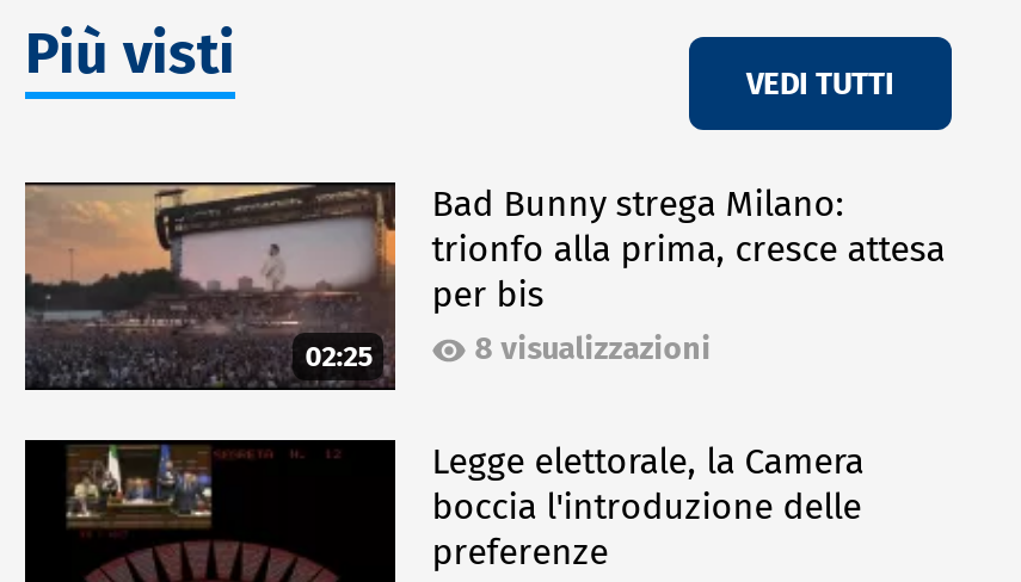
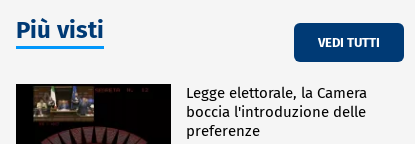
[23,182,398,395] [image] | 02:25 -> none
[432,184,945,367] Bad Bunny strega Milano: | trionfo alla prima, cresce attesa | per bis | 8 visualizzazioni -> none

